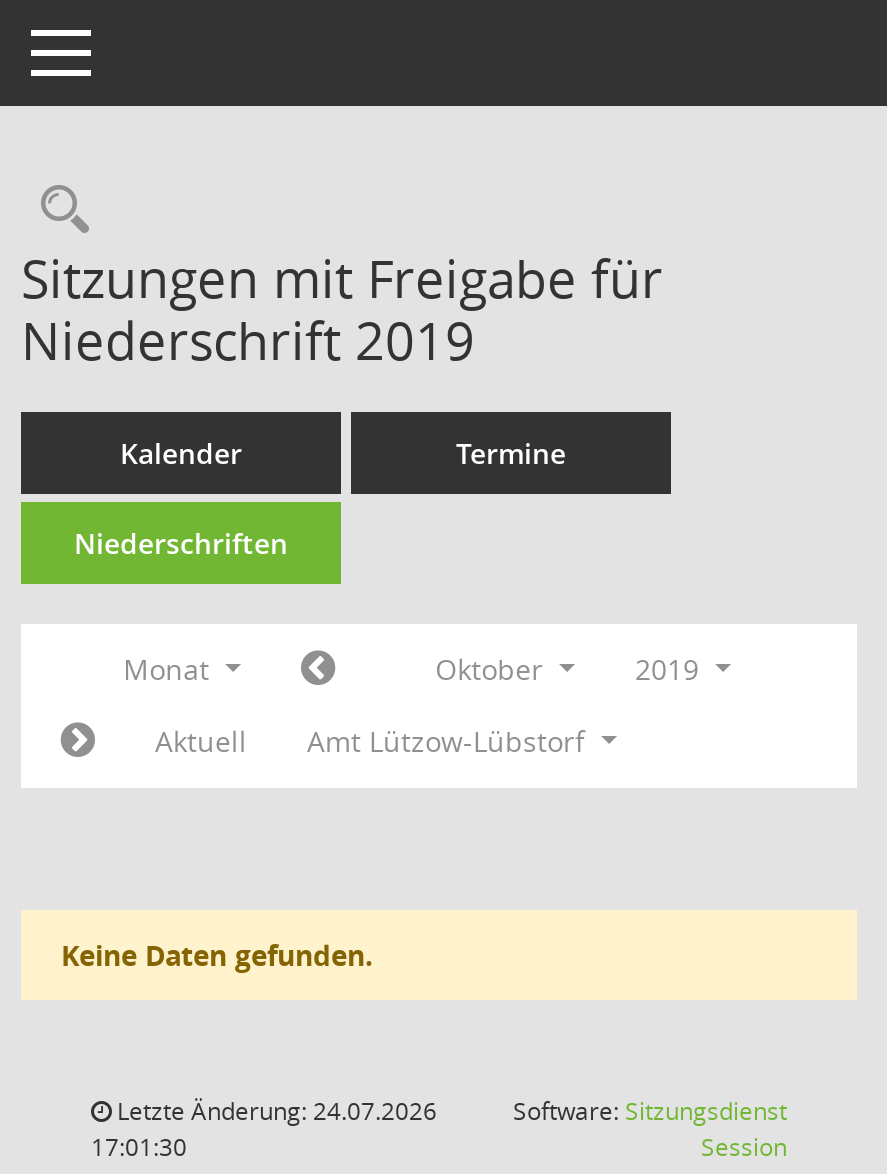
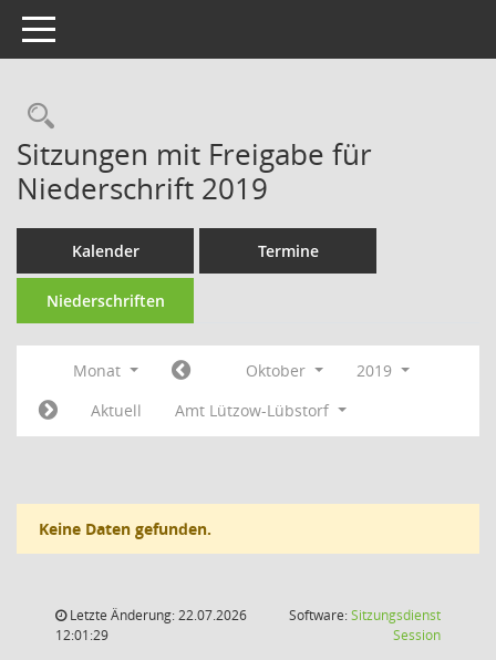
[111,1094,437,1128] Letzte Änderung: 24.07.2026 -> [66,606,247,625] Letzte Änderung: 22.07.2026
[91,1130,187,1164] 17:01:30 -> [55,626,108,644] 12:01:29

